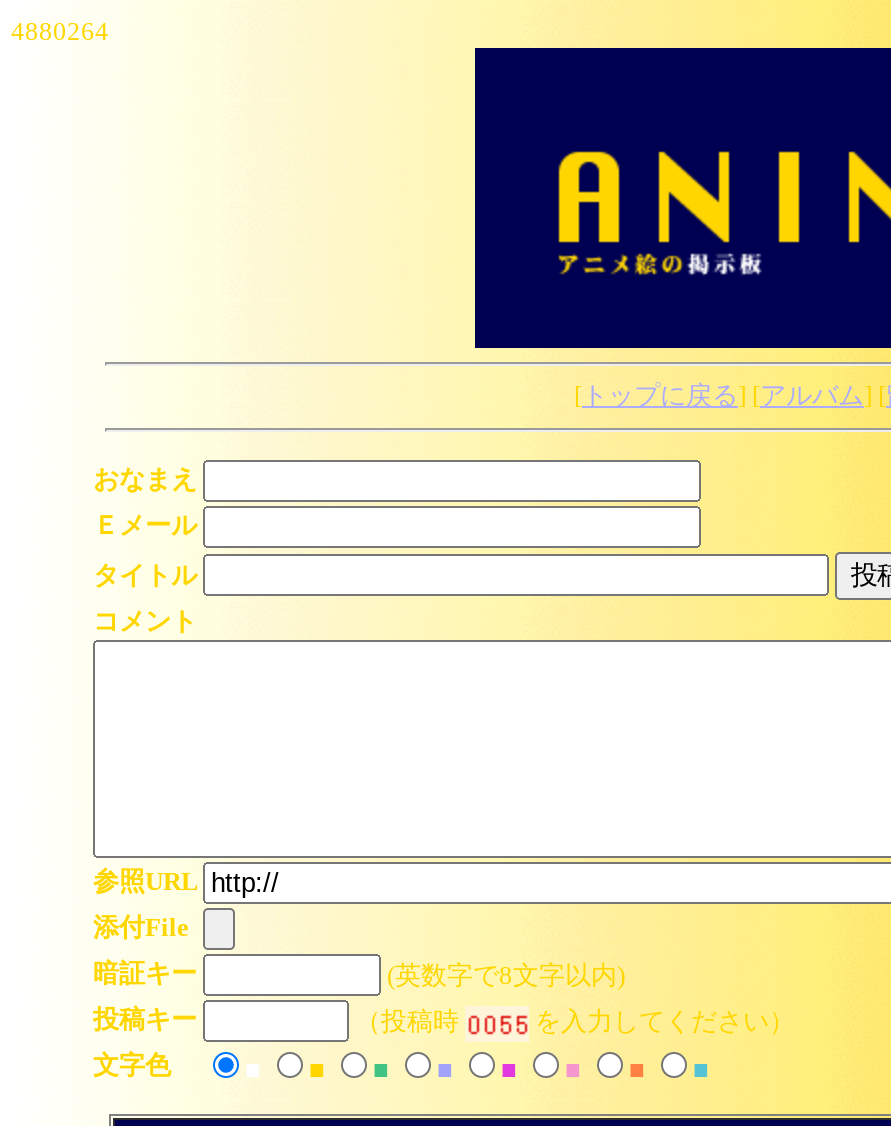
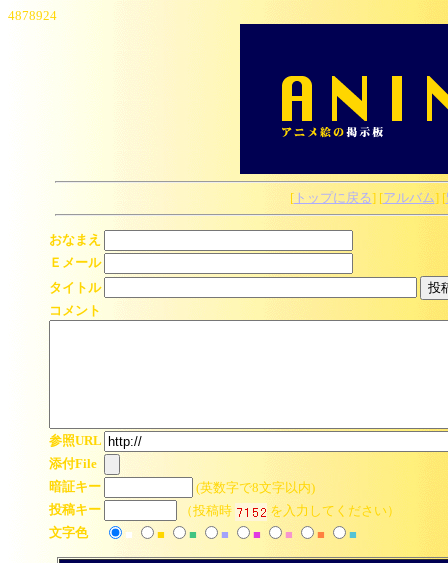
[11,16,109,46] 4880264 -> [8,8,57,23] 4878924

